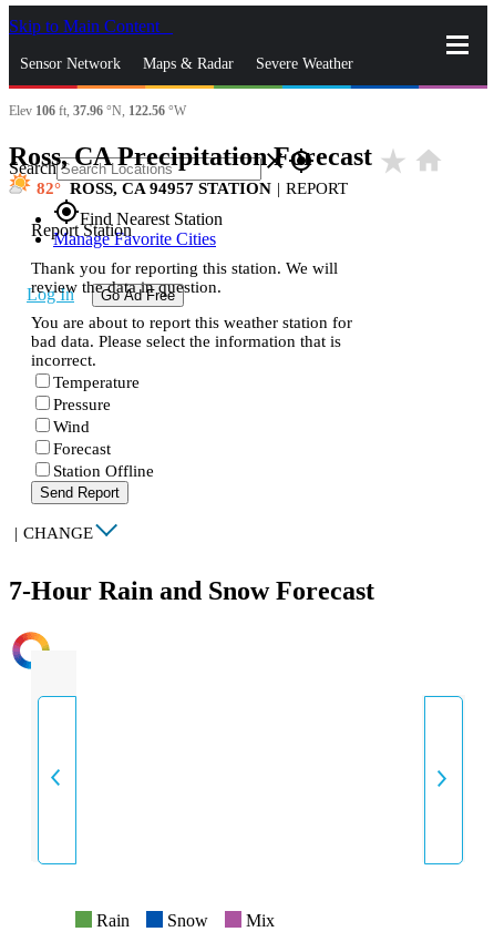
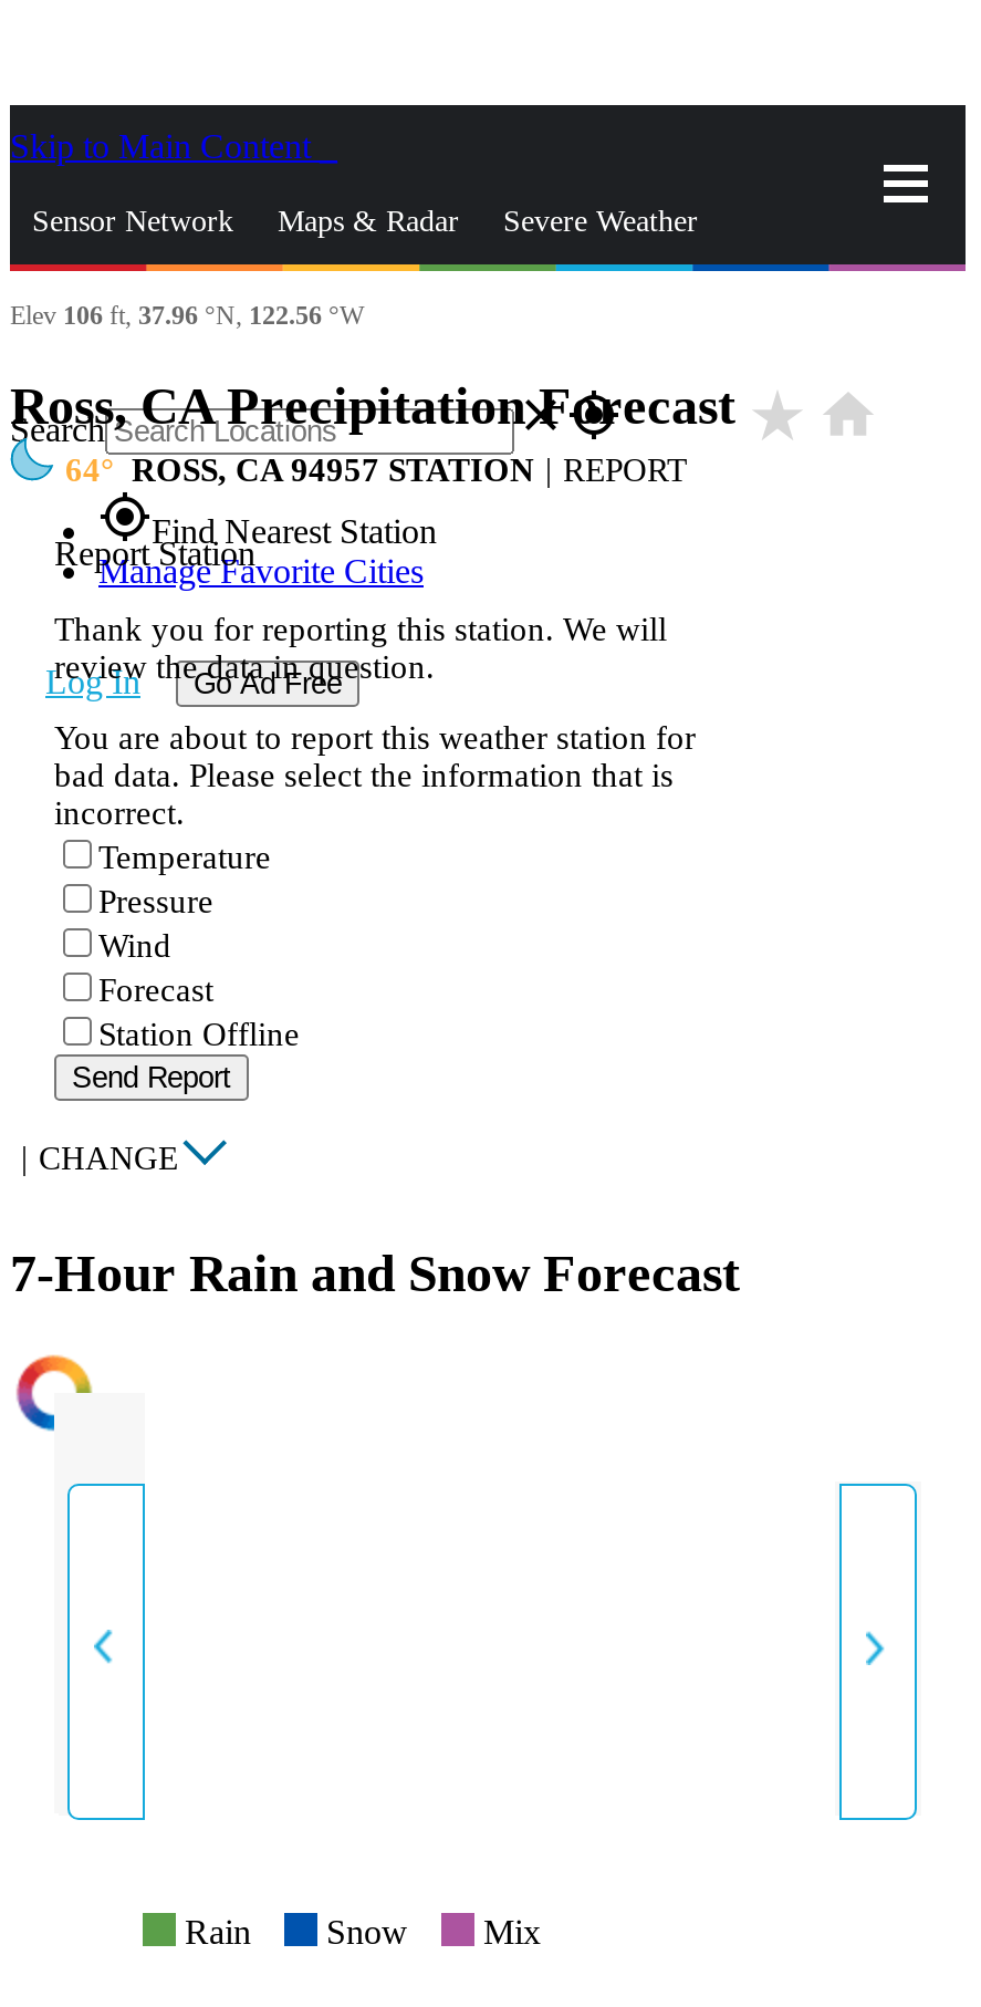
[37,179,54,197] 82 -> [65,452,101,488] 64

